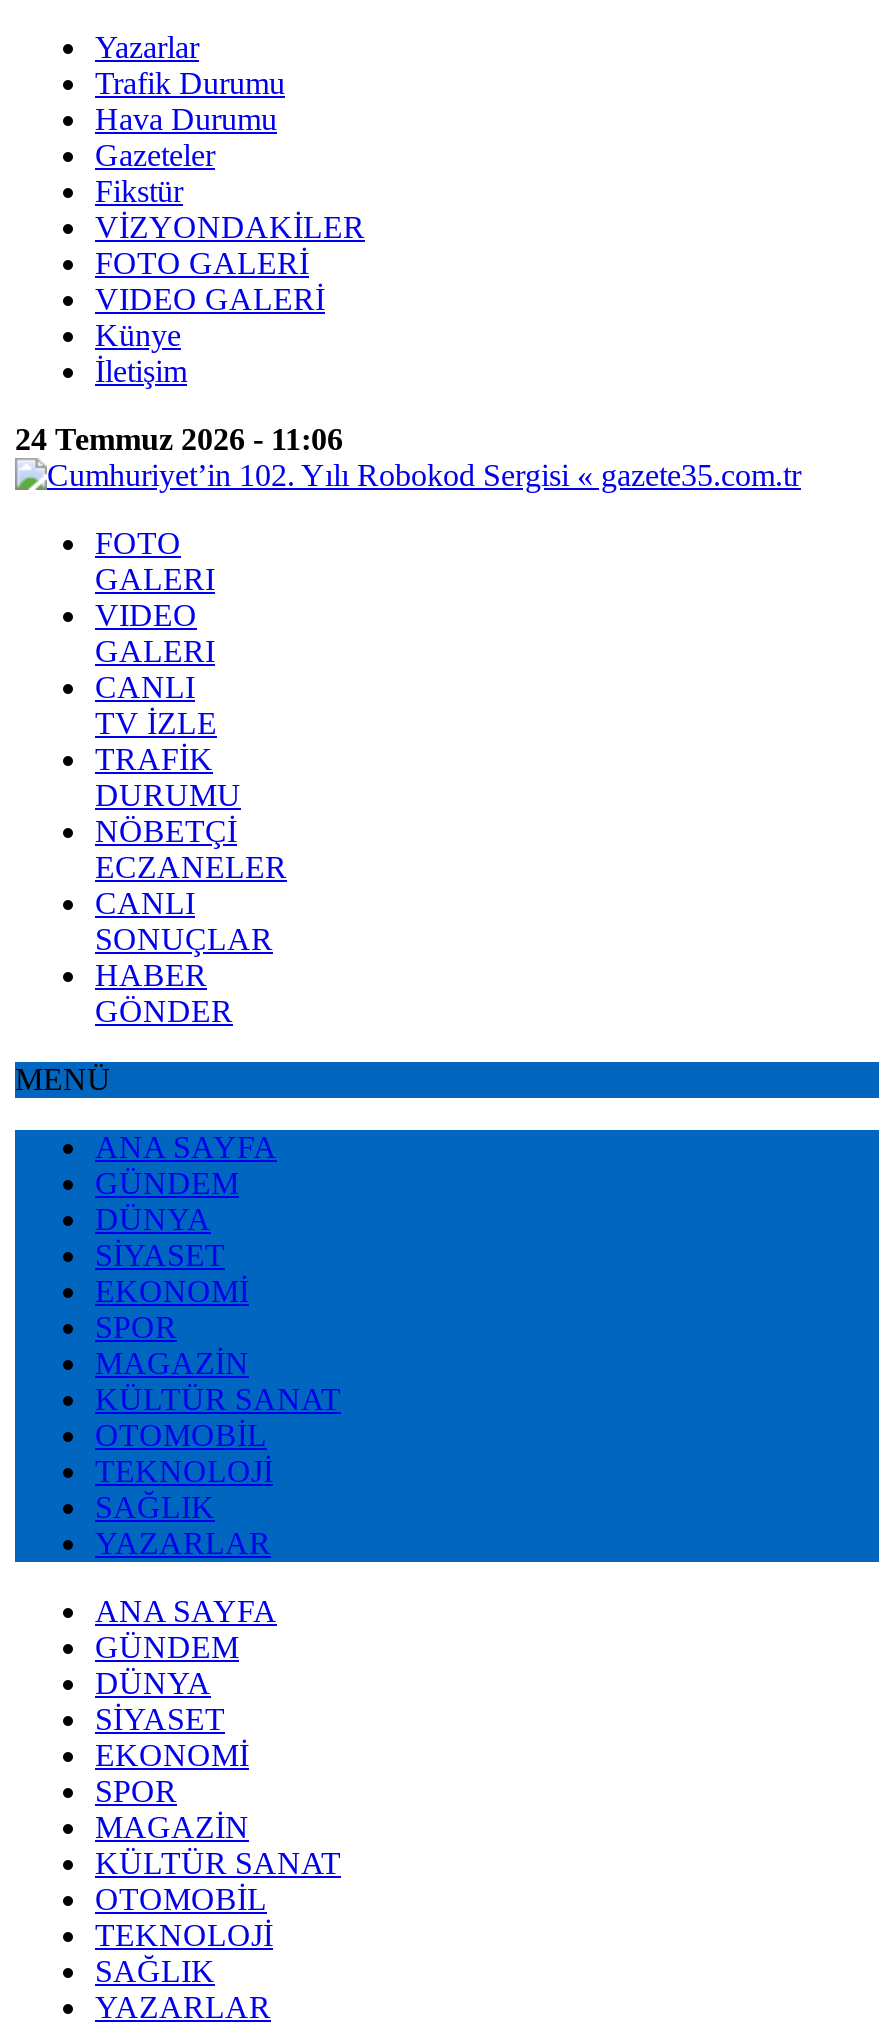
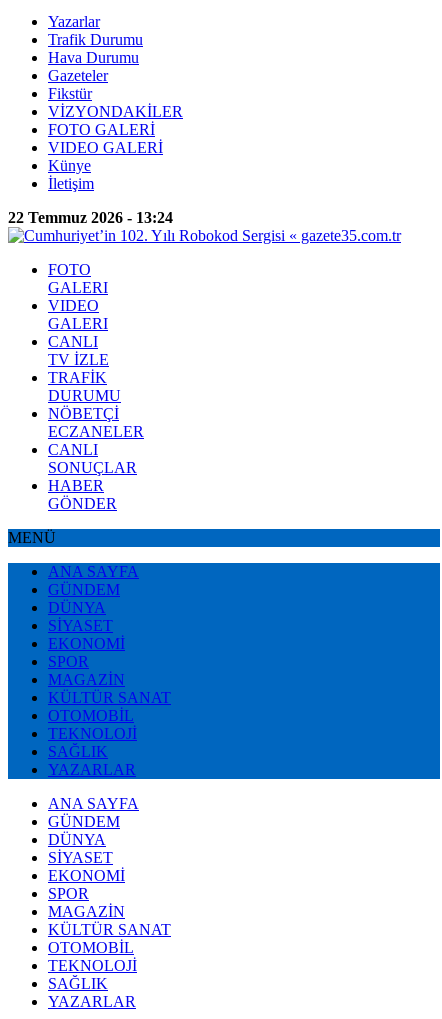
[15,422,343,456] 24 Temmuz 2026 - 11:06 -> [8,209,173,226] 22 Temmuz 2026 - 13:24

